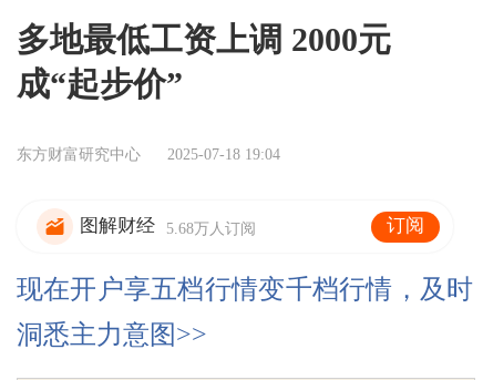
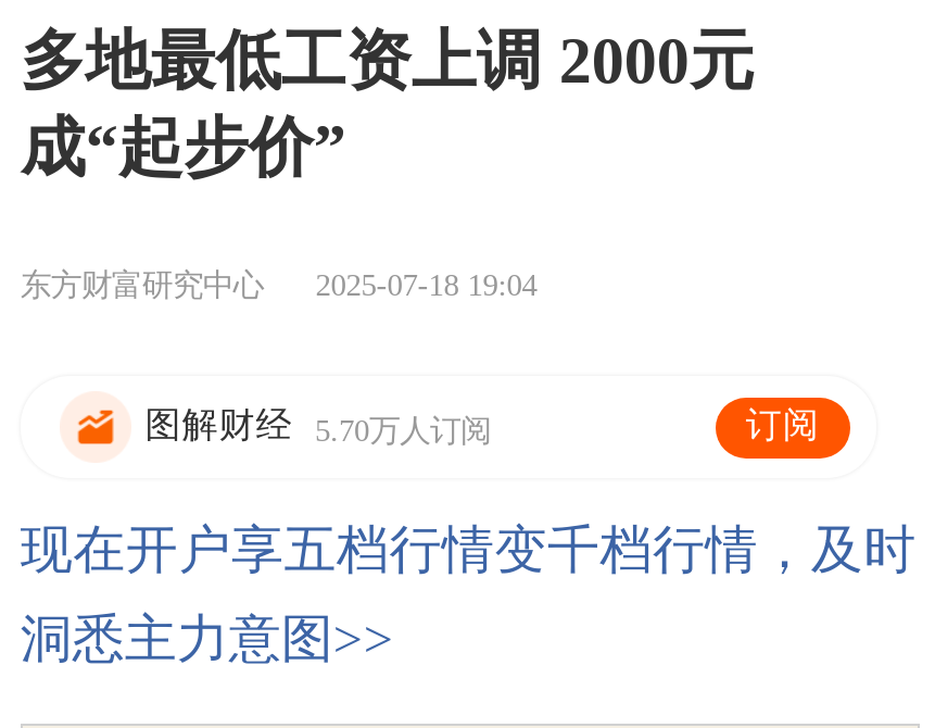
[80,215,256,237] 图解财经 5.68万人订阅 -> [145,405,491,448] 图解财经 5.70万人订阅

